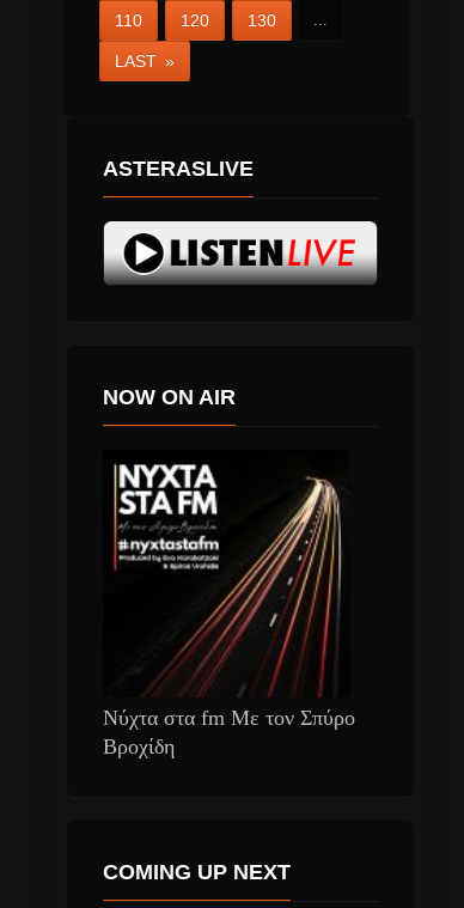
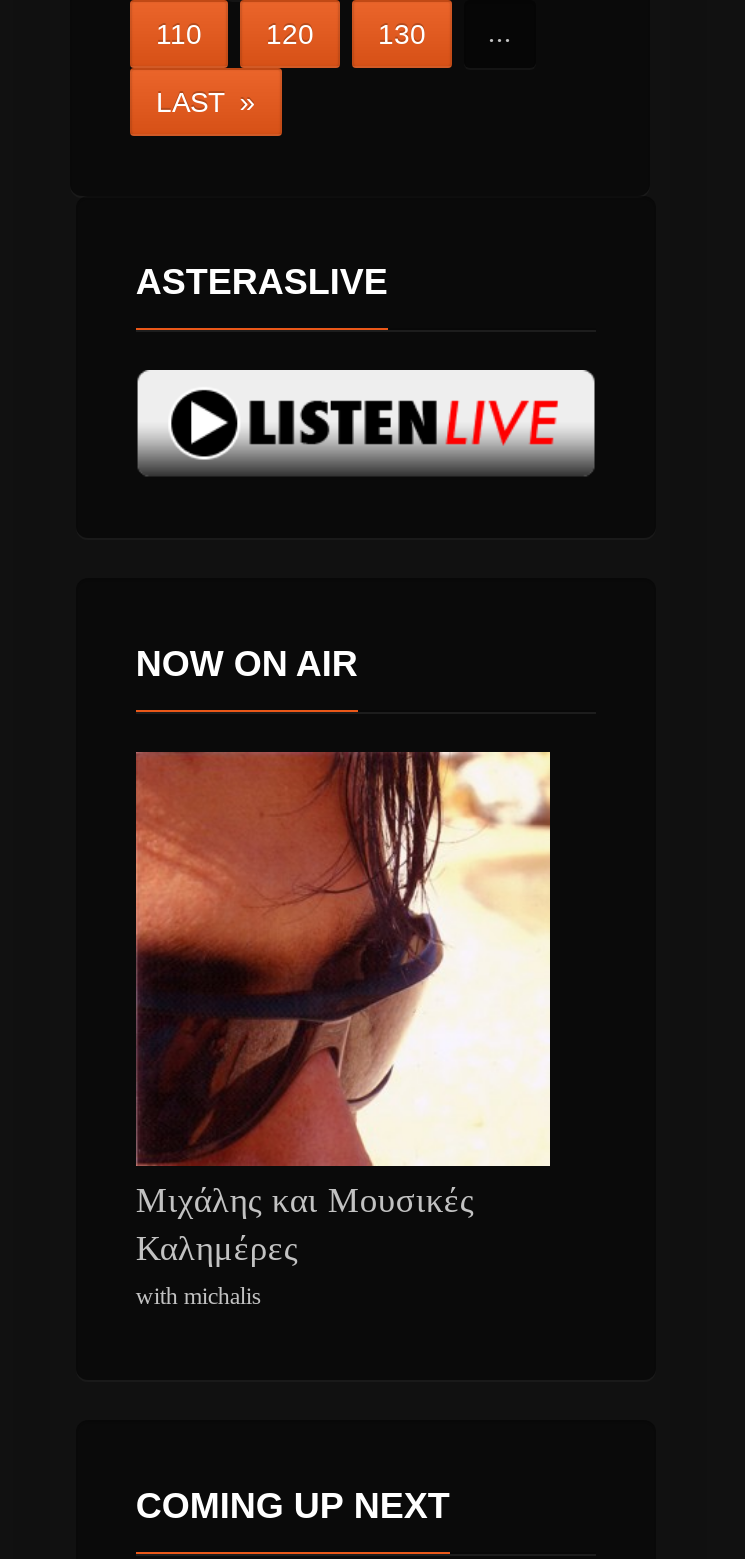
[103,450,355,759] [image] | Νύχτα στα fm Με τον Σπύρο | Βροχίδη -> [134,750,552,1310] [image] | Μιχάλης και Μουσικές | Καλημέρες | with michalis

